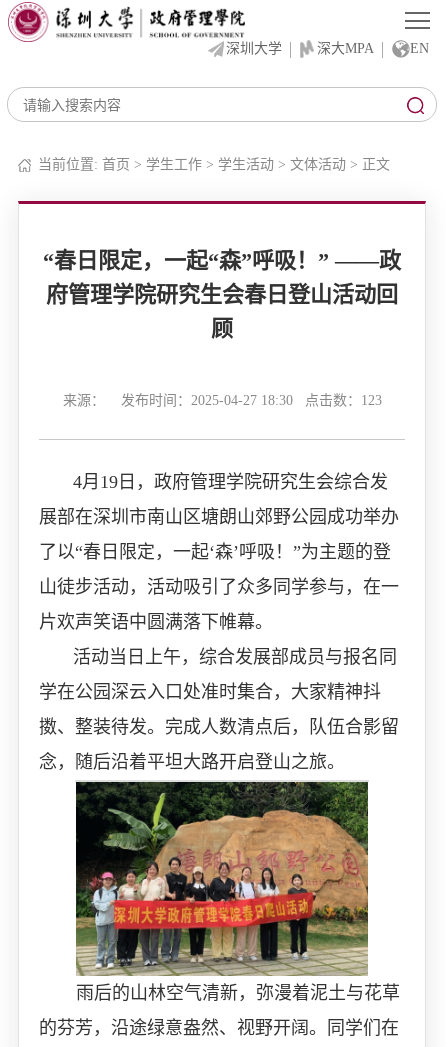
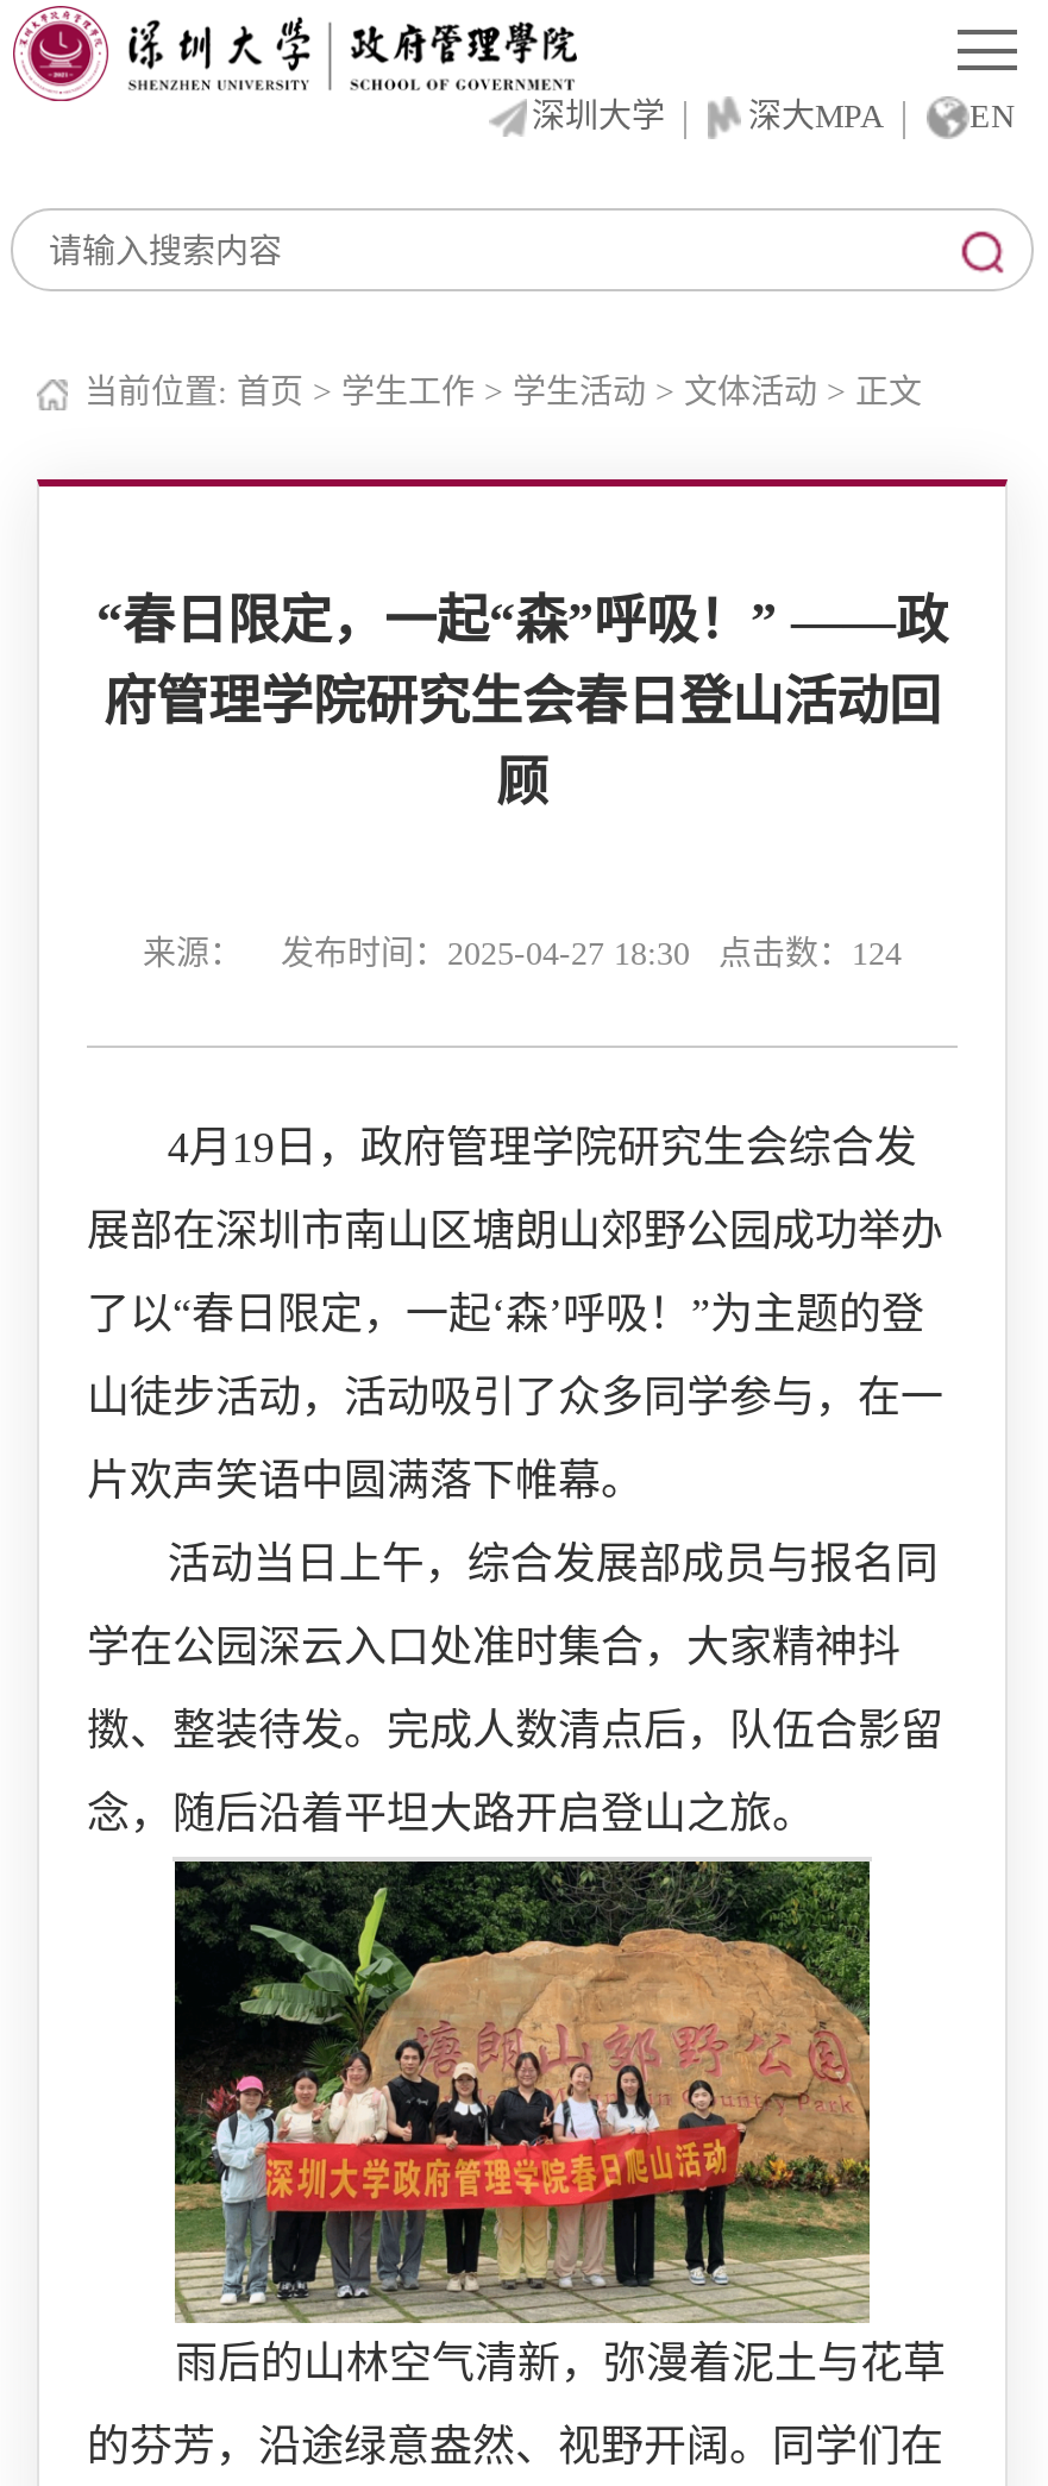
[62,393,381,408] 来源： 发布时间：2025-04-27 18:30 点击数：123 -> [143,936,902,972] 来源： 发布时间：2025-04-27 18:30 点击数：124

